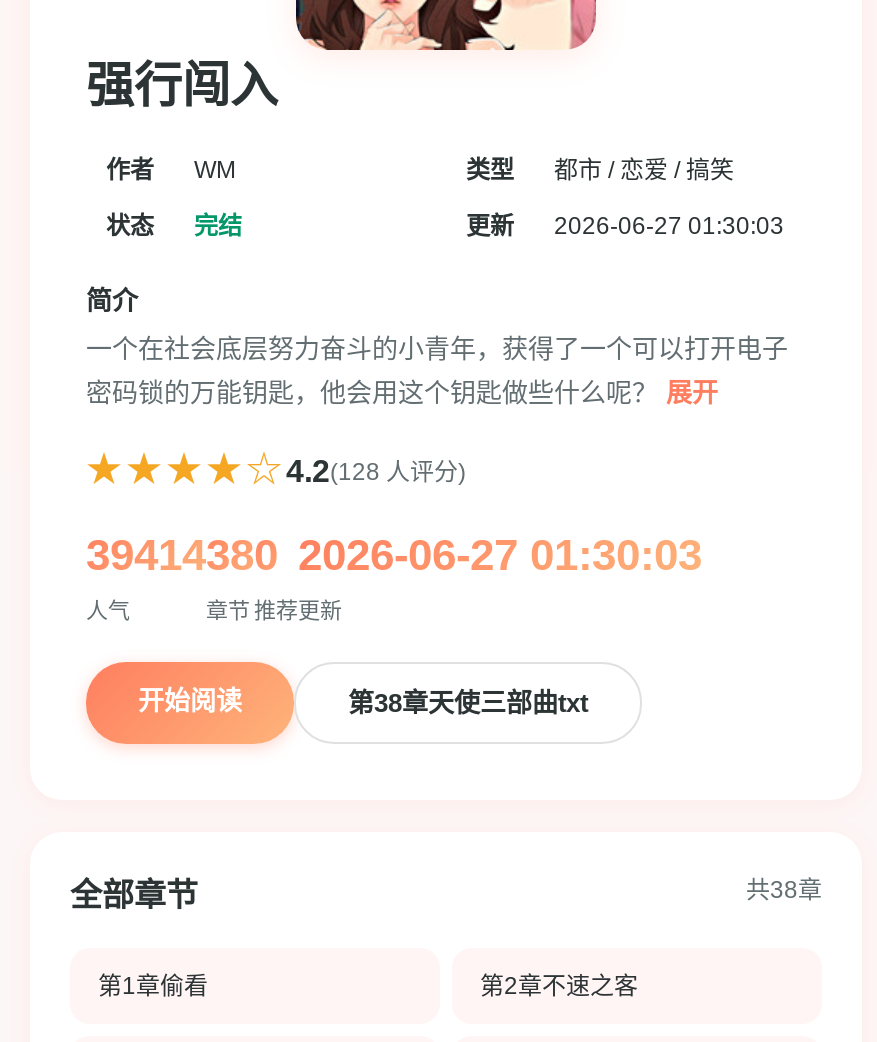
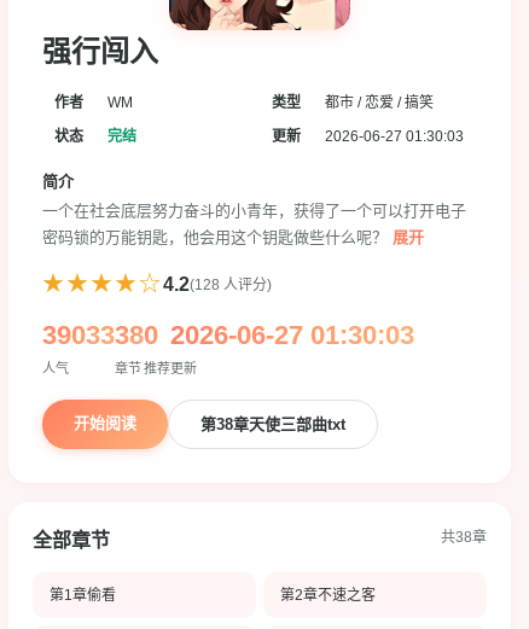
[86,530,702,580] 39414 38 0 2026-06-27 01:30:03 -> [42,320,414,350] 39033 38 0 2026-06-27 01:30:03

